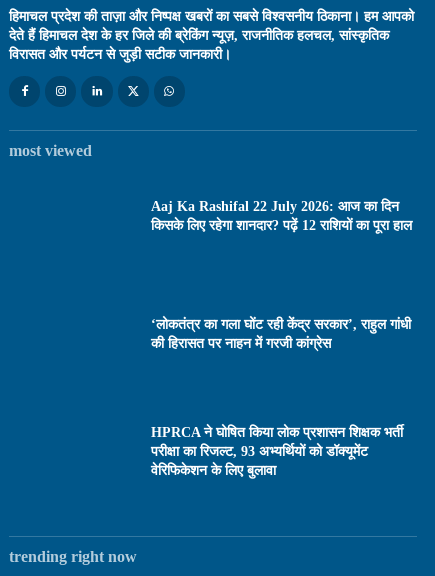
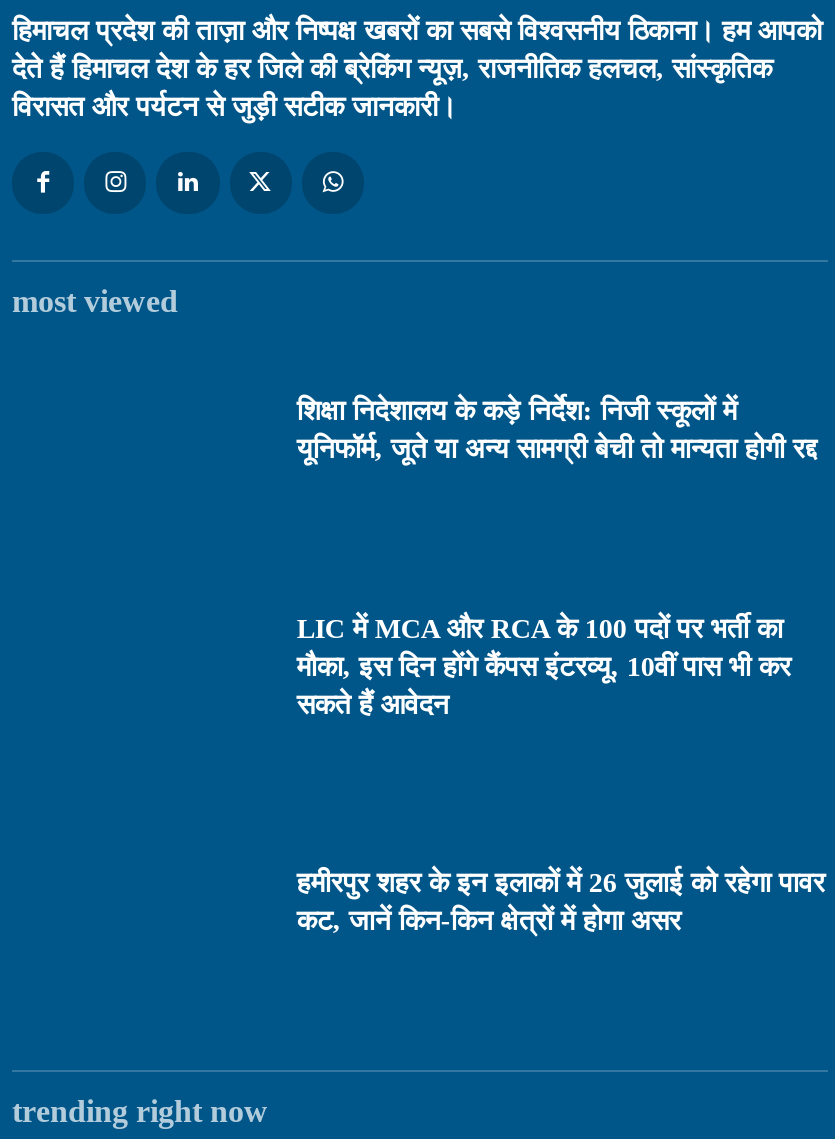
[151,199,412,233] Aaj Ka Rashifal 22 July 2026: आज का दिन | किसके लिए रहेगा शानदार? पढ़ें 12 राशियों का पूरा हाल -> [297,397,817,465] शिक्षा निदेशालय के कड़े निर्देश: निजी स्कूलों में | यूनिफॉर्म, जूते या अन्य सामग्री बेची तो मान्यता होगी रद्द
[151,317,411,351] ‘लोकतंत्र का गला घोंट रही केंद्र सरकार’, राहुल गांधी | की हिरासत पर नाहन में गरजी कांग्रेस -> [297,614,791,720] LIC में MCA और RCA के 100 पदों पर भर्ती का | मौका, इस दिन होंगे कैंपस इंटरव्यू, 10वीं पास भी कर | सकते हैं आवेदन
[151,425,403,478] HPRCA ने घोषित किया लोक प्रशासन शिक्षक भर्ती | परीक्षा का रिजल्ट, 93 अभ्यर्थियों को डॉक्यूमेंट | वेरिफिकेशन के लिए बुलावा -> [297,868,825,936] हमीरपुर शहर के इन इलाकों में 26 जुलाई को रहेगा पावर | कट, जानें किन-किन क्षेत्रों में होगा असर

